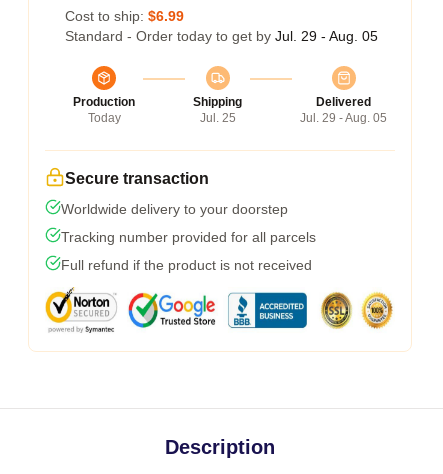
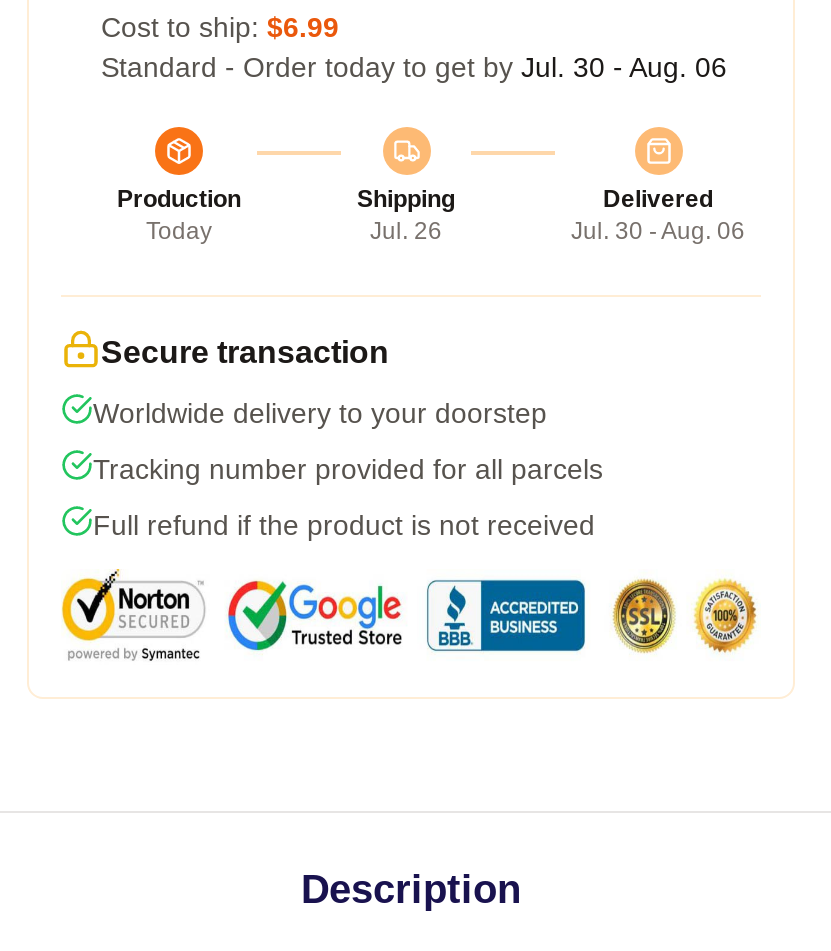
[65,28,378,44] Standard - Order today to get by Jul. 29 - Aug. 05 -> [101,50,727,82] Standard - Order today to get by Jul. 30 - Aug. 06
[199,111,235,125] Jul. 25 -> [370,216,442,244] Jul. 26
[300,111,387,125] Jul. 29 - Aug. 05 -> [571,216,745,244] Jul. 30 - Aug. 06

